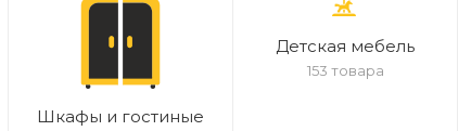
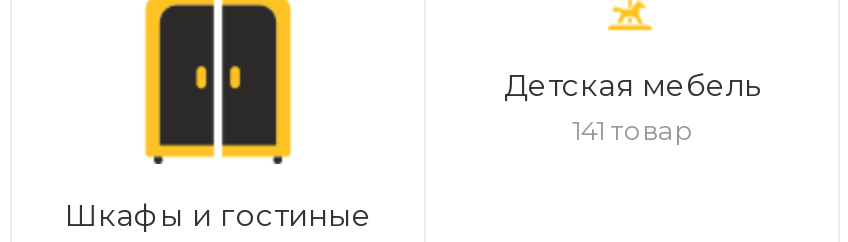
[307,62,384,79] 153 товара -> [572,114,692,146] 141 товар

